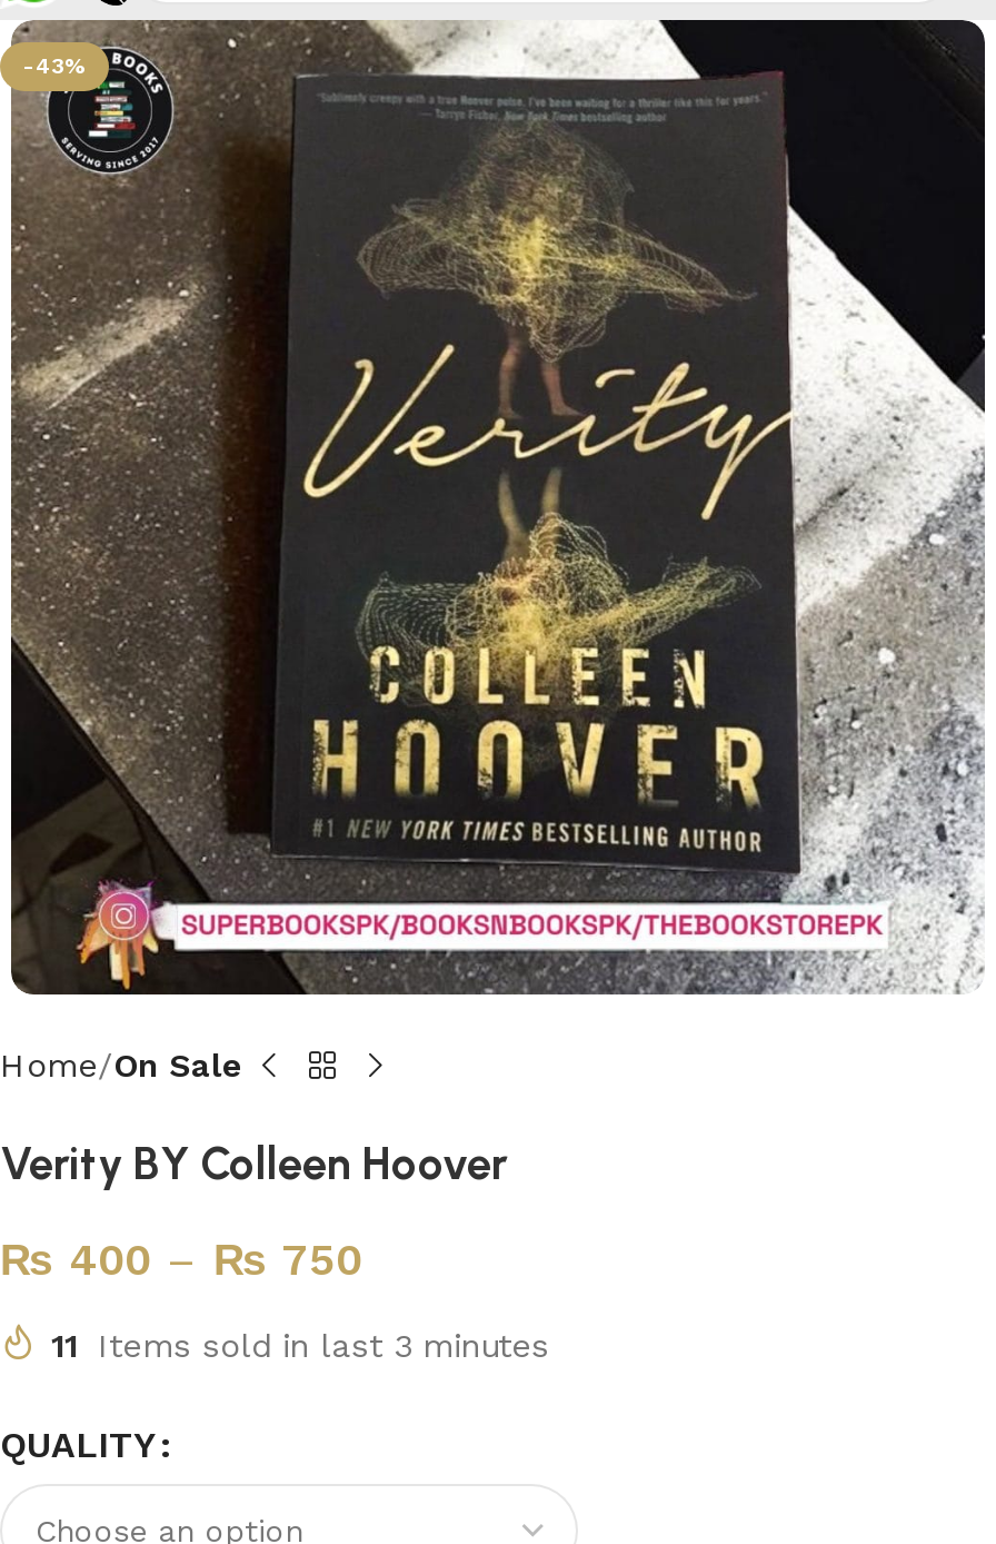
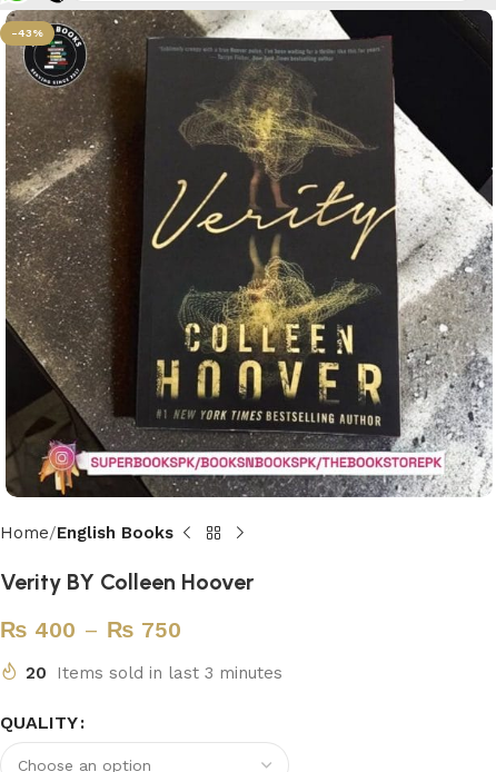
[0,1046,242,1086] Home On Sale -> [0,523,173,543] Home English Books
[51,1326,549,1366] 11 Items sold in last 3 minutes -> [26,663,282,683] 20 Items sold in last 3 minutes

